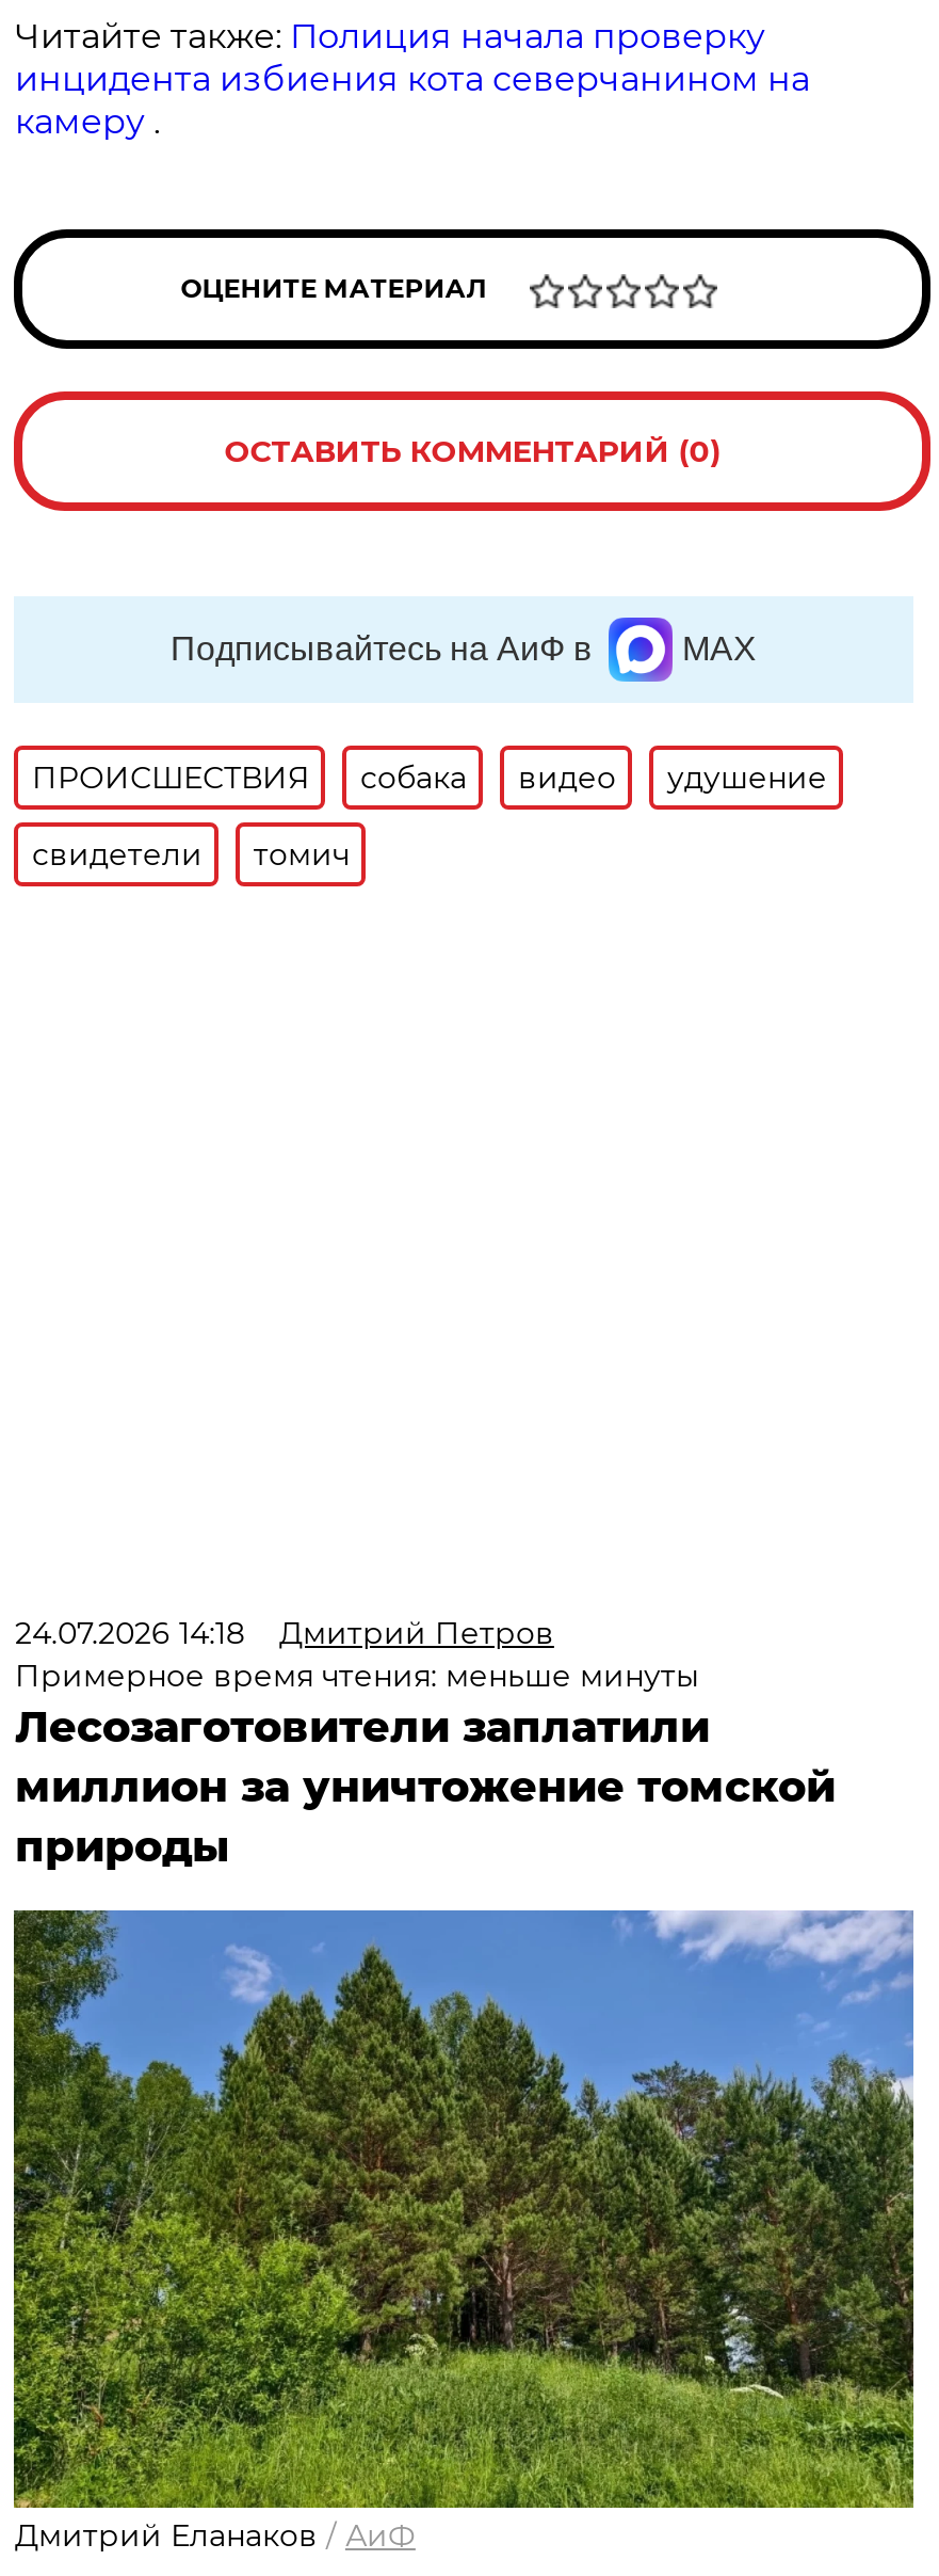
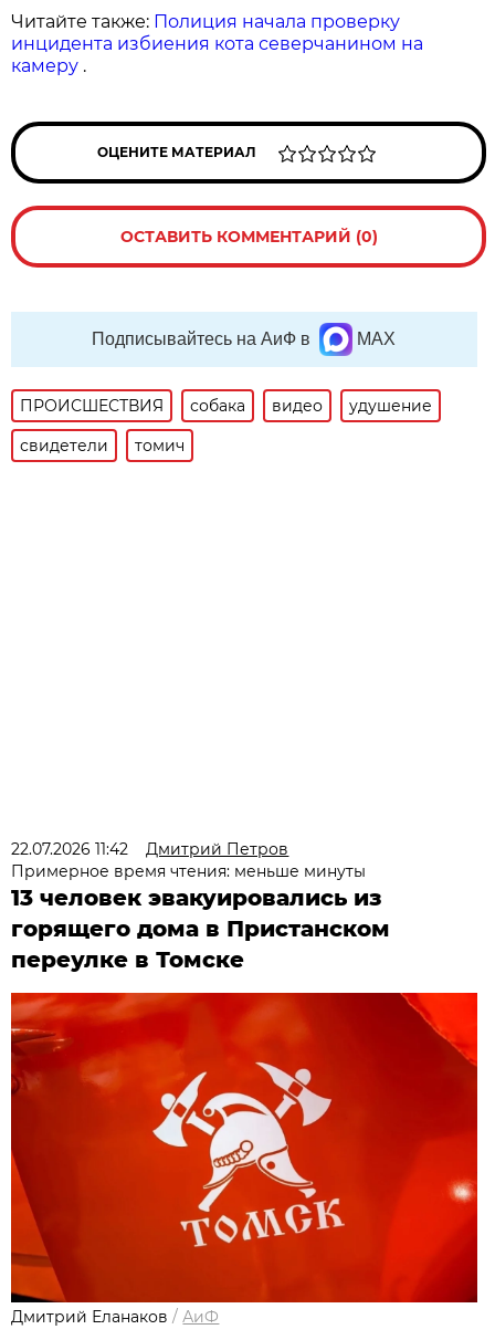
[15,1614,554,1652] 24.07.2026 14:18 Дмитрий Петров -> [11,839,289,859] 22.07.2026 11:42 Дмитрий Петров
[15,1701,835,1872] Лесозаготовители заплатили | миллион за уничтожение томской | природы -> [11,884,390,973] 13 человек эвакуировались из | горящего дома в Пристанском | переулке в Томске
[12,1908,916,2510] [image] -> [10,992,478,1304] [image]

